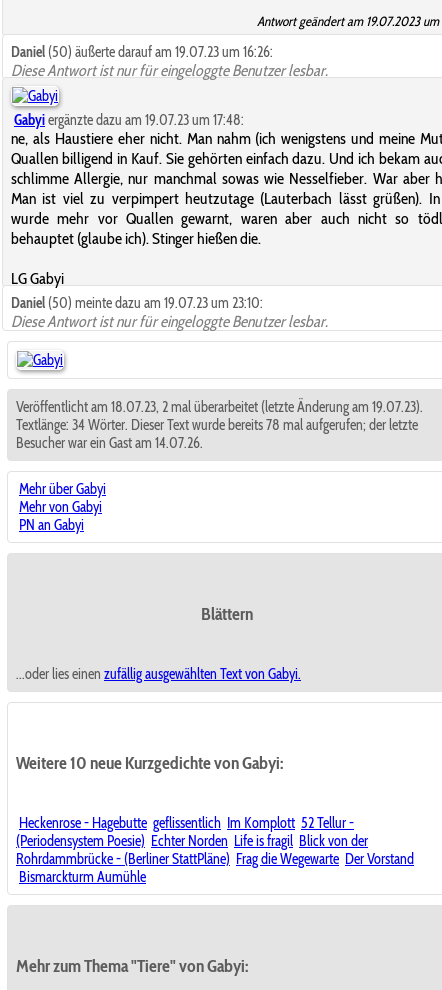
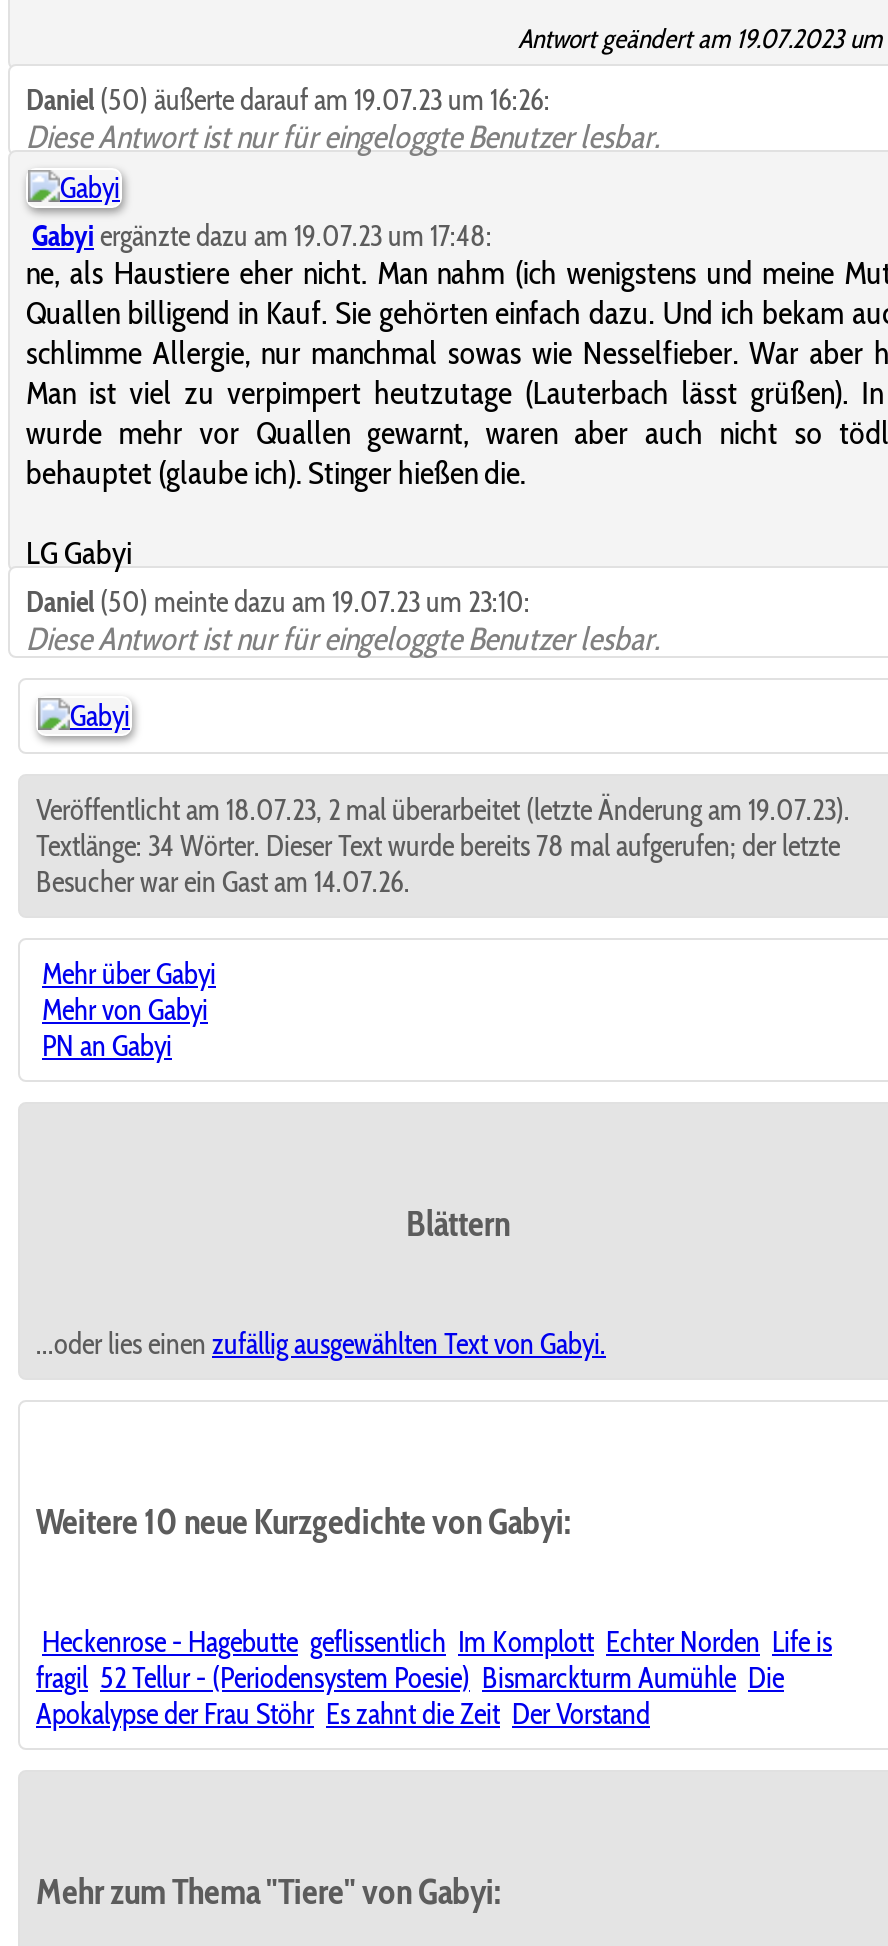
[16,814,414,886] Heckenrose - Hagebutte geflissentlich Im Komplott 52 Tellur - | (Periodensystem Poesie) Echter Norden Life is fragil Blick von der | Rohrdammbrücke - (Berliner StattPläne) Frag die Wegewarte Der Vorstand | Bismarckturm Aumühle -> [36,1624,832,1732] Heckenrose - Hagebutte geflissentlich Im Komplott Echter Norden Life is | fragil 52 Tellur - (Periodensystem Poesie) Bismarckturm Aumühle Die | Apokalypse der Frau Stöhr Es zahnt die Zeit Der Vorstand

